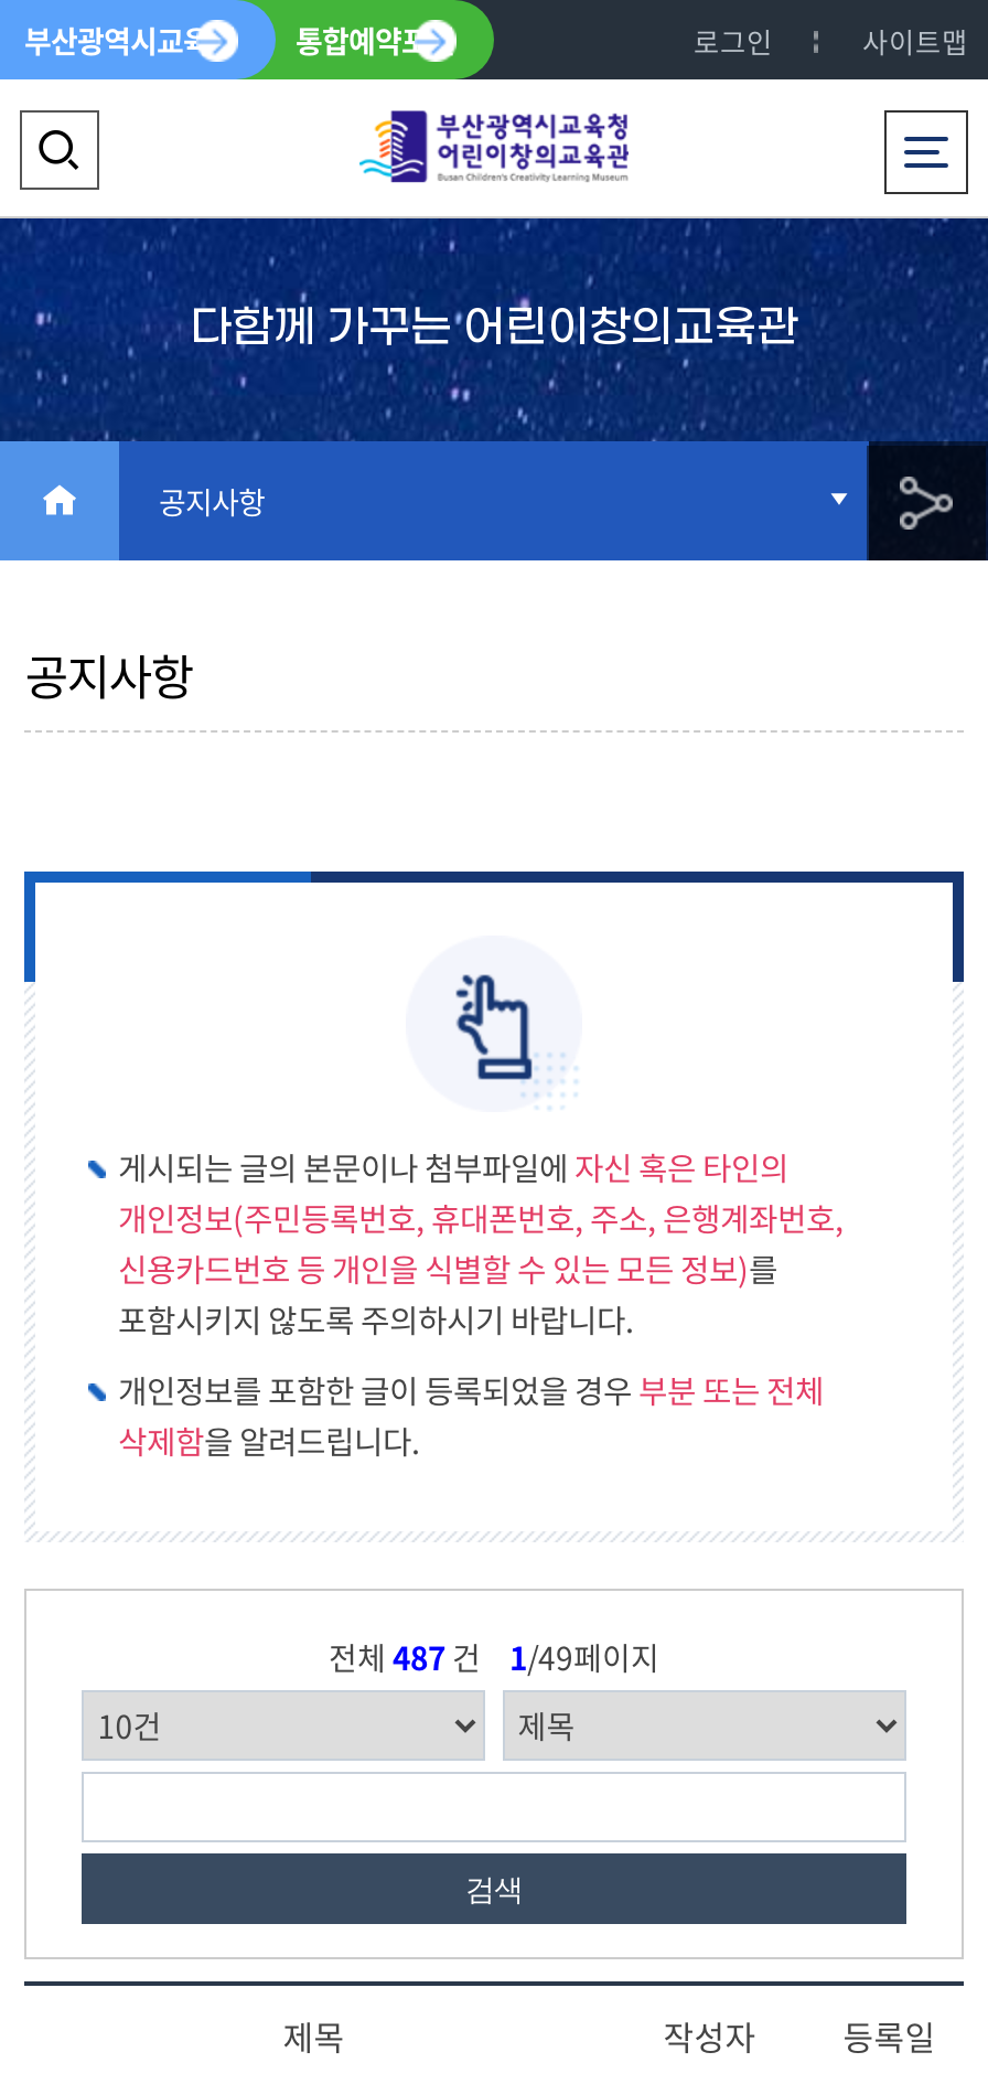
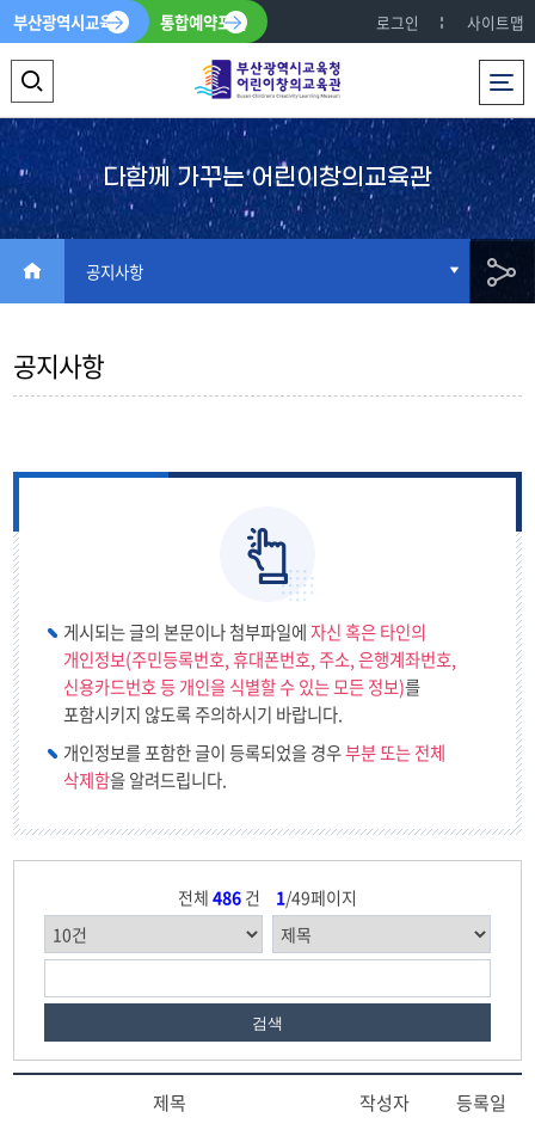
[329,1634,659,1678] 전체 487 건 1/49페이지 -> [178,885,357,909] 전체 486 건 1/49페이지

